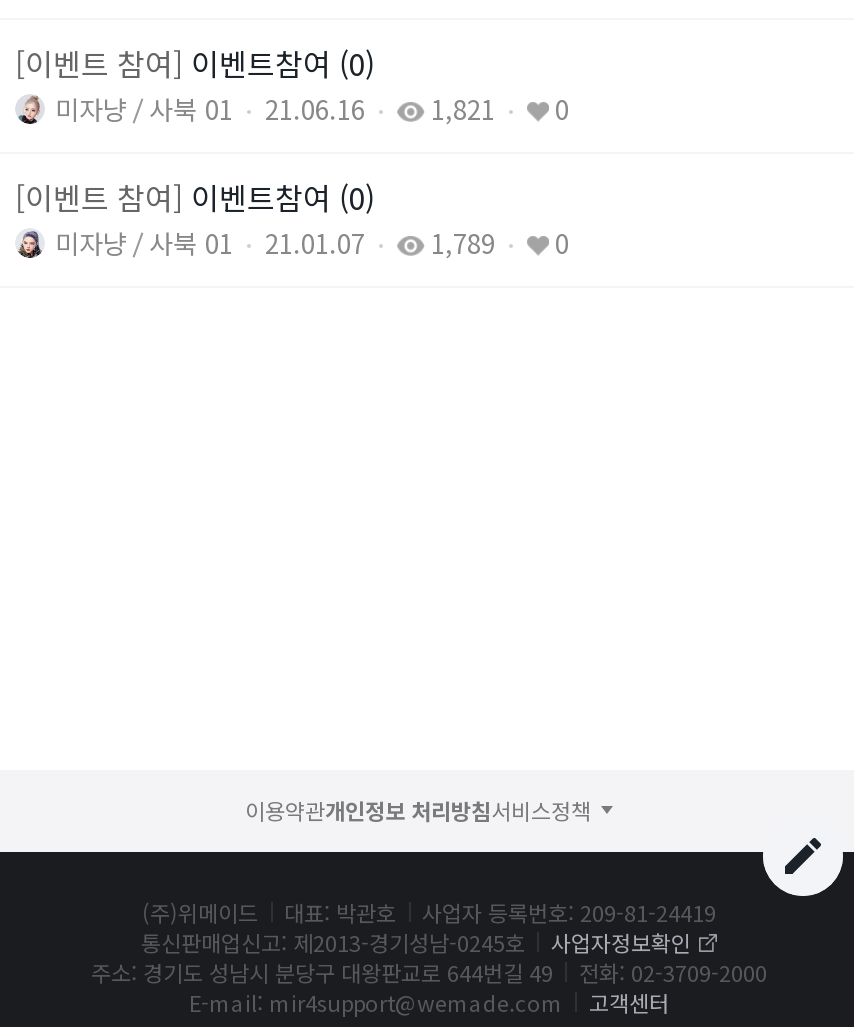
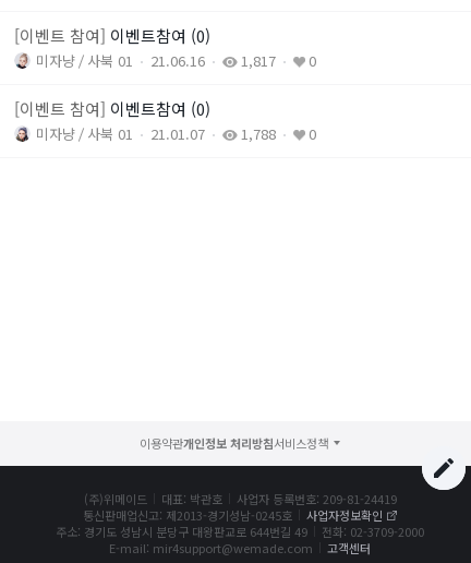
[55,90,569,128] 미자냥 사북 01 21.06.16 1,821 0 -> [36,50,316,71] 미자냥 사북 01 21.06.16 1,817 0
[431,224,495,262] 1,789 -> [241,123,276,144] 1,788

